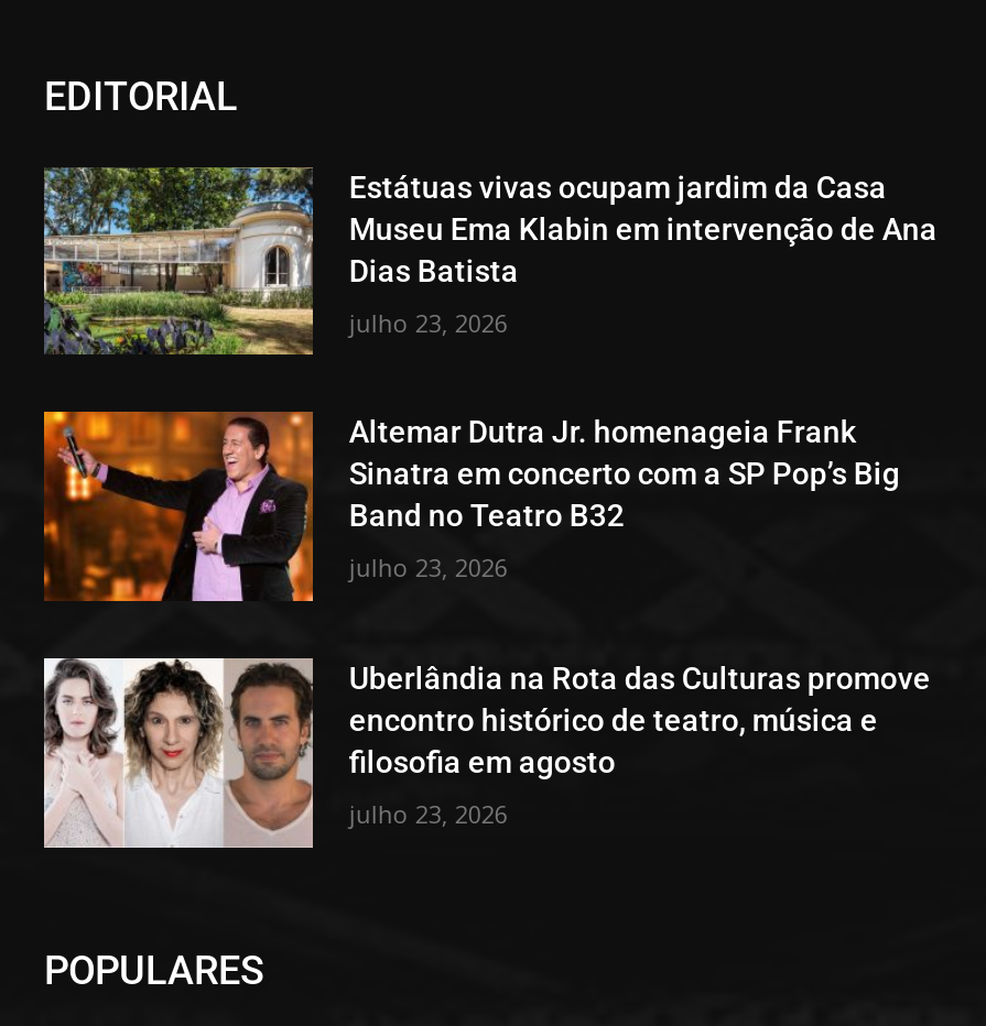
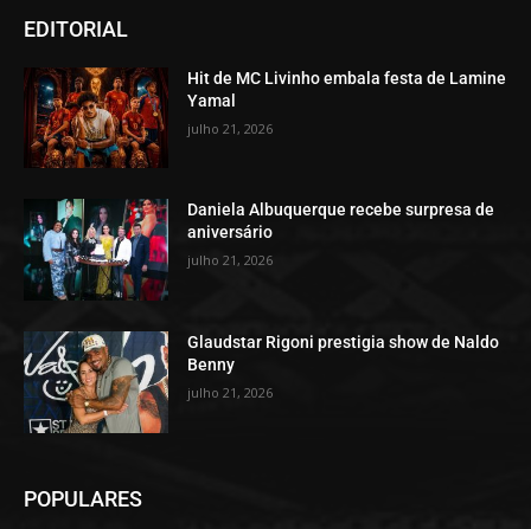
[42,165,937,357] [image] | Estátuas vivas ocupam jardim da Casa | Museu Ema Klabin em intervenção de Ana | Dias Batista -> [24,67,507,168] [image] | Hit de MC Livinho embala festa de Lamine | Yamal
[349,305,508,338] julho 23, 2026 -> [188,119,273,137] julho 21, 2026
[42,410,900,603] [image] | Altemar Dutra Jr. homenageia Frank | Sinatra em concerto com a SP Pop’s Big | Band no Teatro B32 -> [23,198,495,301] [image] | Daniela Albuquerque recebe surpresa de | aniversário
[349,551,508,584] julho 23, 2026 -> [188,251,273,269] julho 21, 2026
[42,656,931,850] [image] | Uberlândia na Rota das Culturas promove | encontro histórico de teatro, música e | filosofia em agosto -> [24,330,499,434] [image] | Glaudstar Rigoni prestigia show de Naldo | Benny
[349,797,508,830] julho 23, 2026 -> [188,383,273,401] julho 21, 2026

